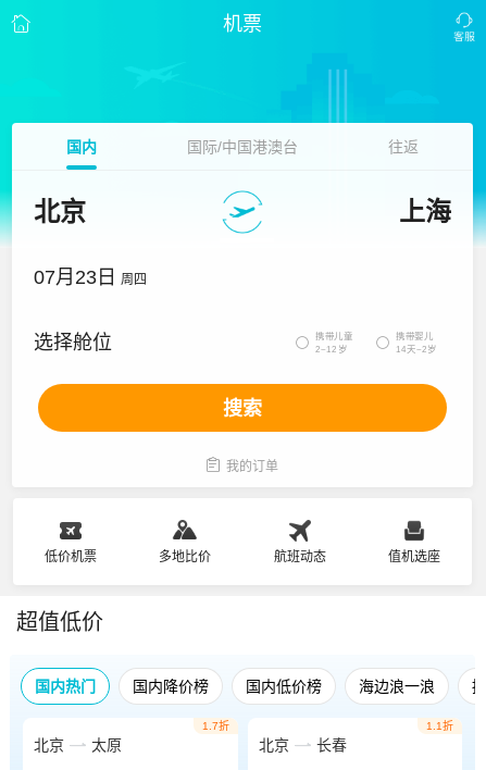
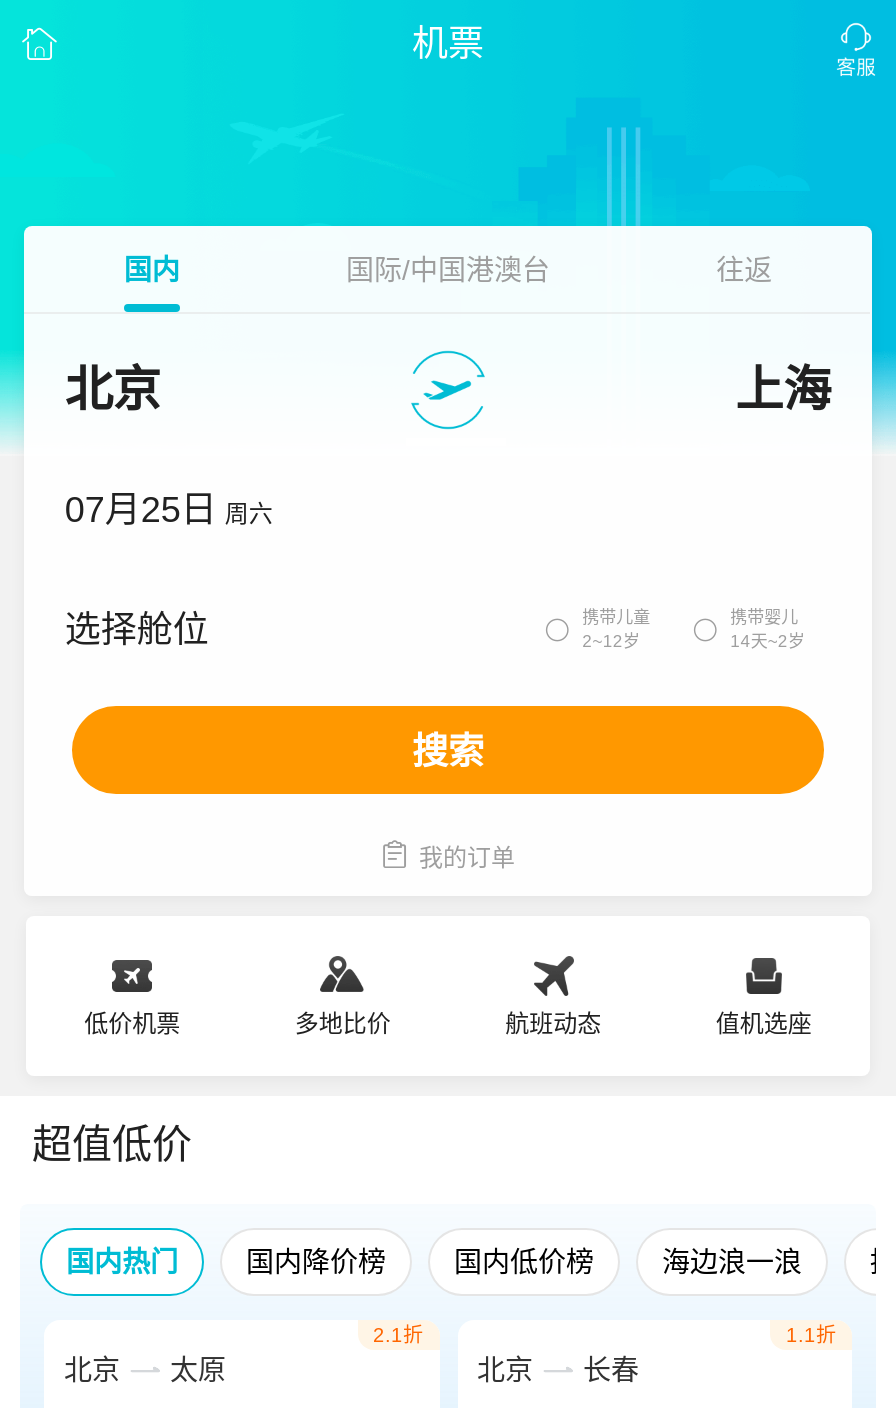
[34,266,147,288] 07月23日 周四 -> [65,490,273,530] 07月25日 周六
[202,720,229,732] 1.7折 -> [373,1324,423,1346] 2.1折

